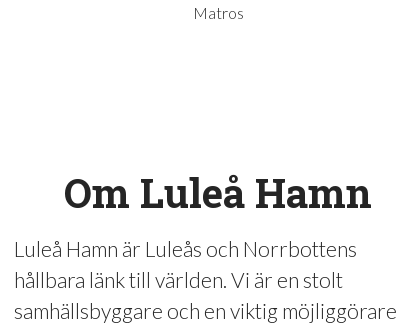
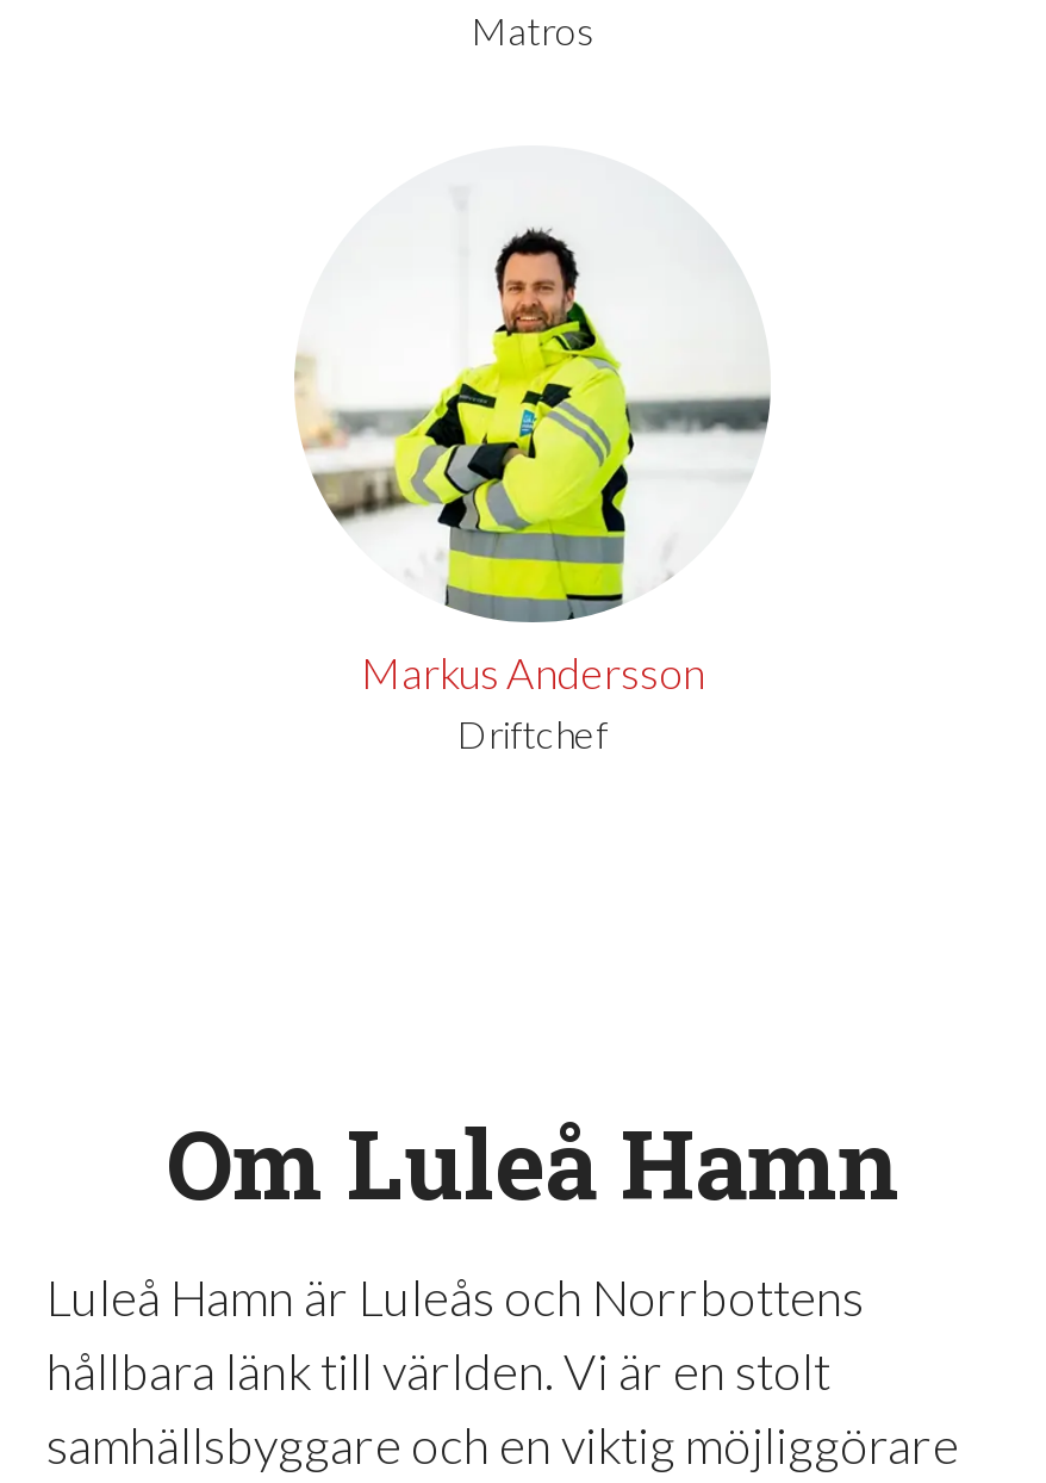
none -> [294,188,773,756] [image] | Markus Andersson | Driftchef

